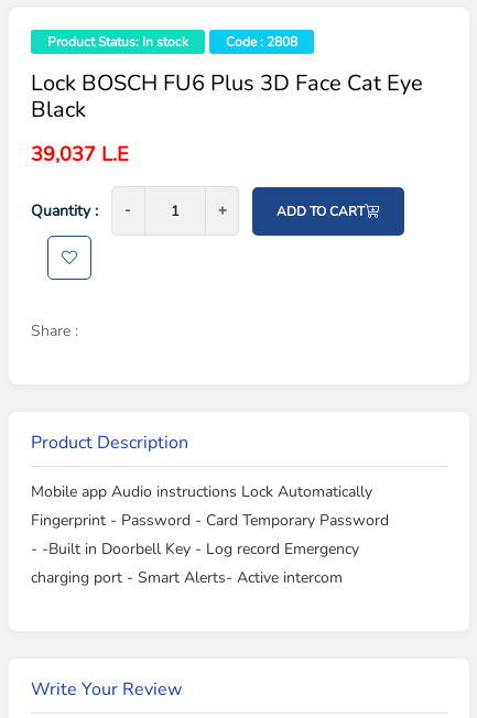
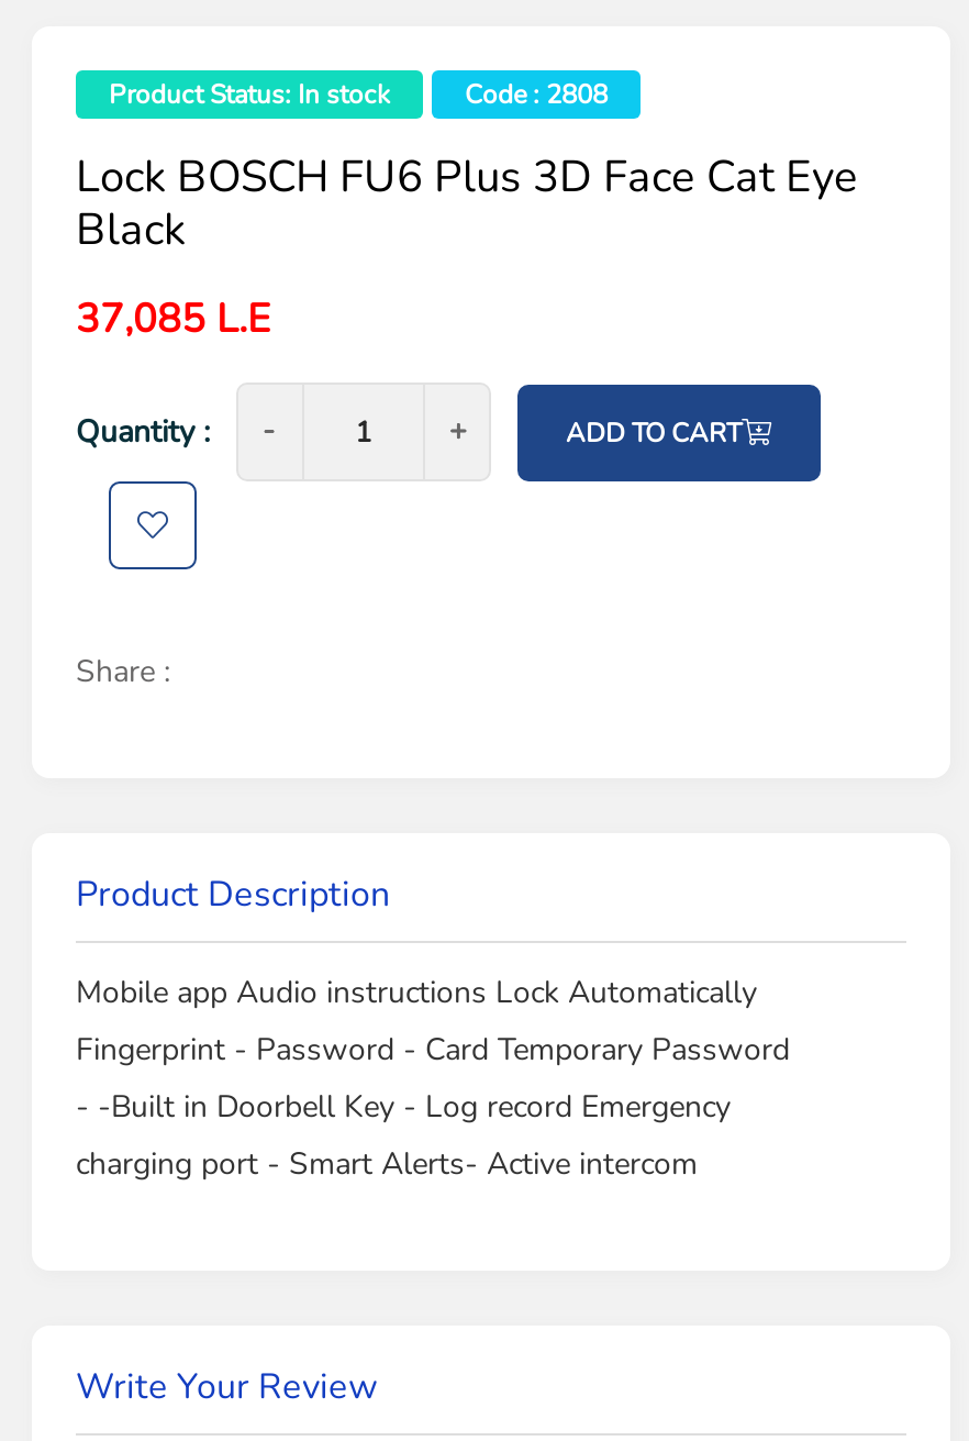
[31,141,129,167] 39,037 L.E -> [76,292,271,345] 37,085 L.E

